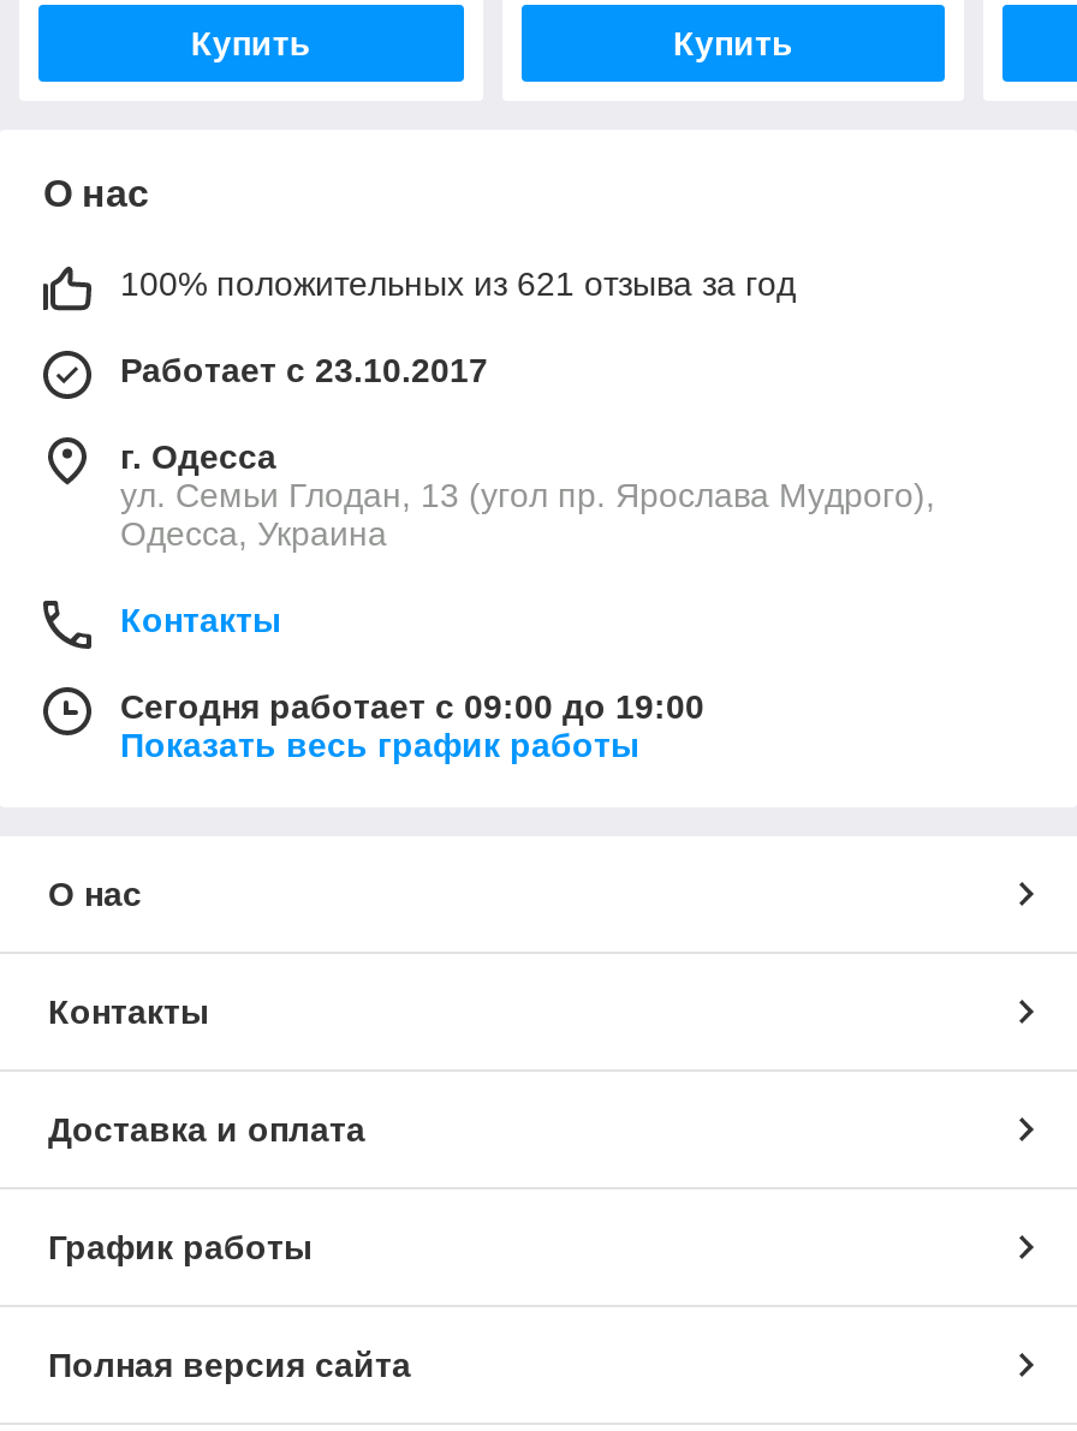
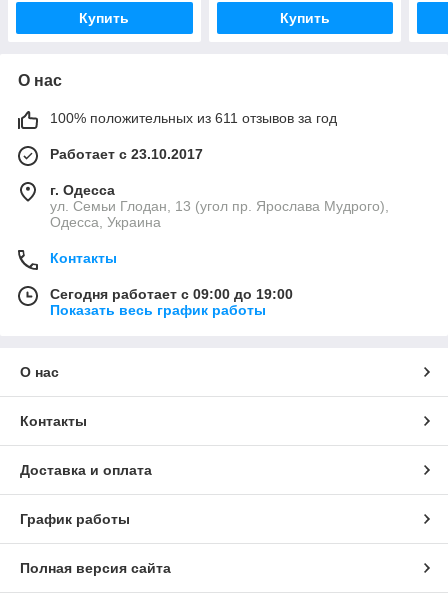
[120,266,796,304] 100% положительных из 621 отзыва за год -> [50,110,337,126] 100% положительных из 611 отзывов за год

